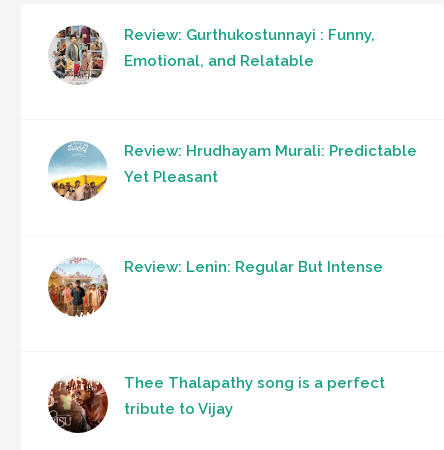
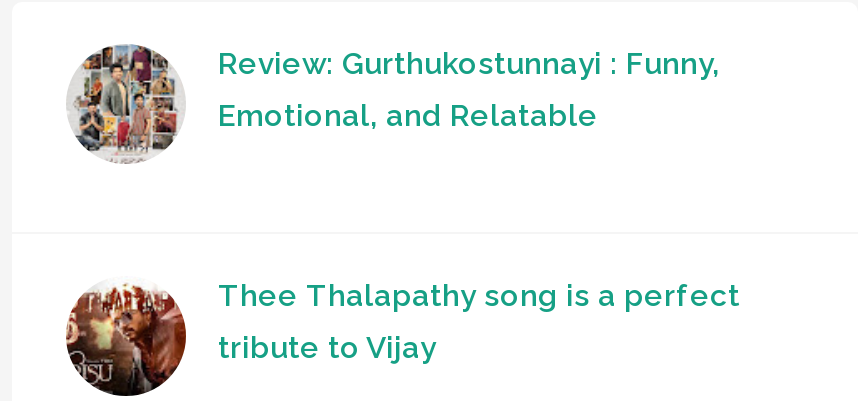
[48,141,417,202] [image] | Review: Hrudhayam Murali: Predictable | Yet Pleasant -> none
[48,258,383,317] [image] | Review: Lenin: Regular But Intense -> none

